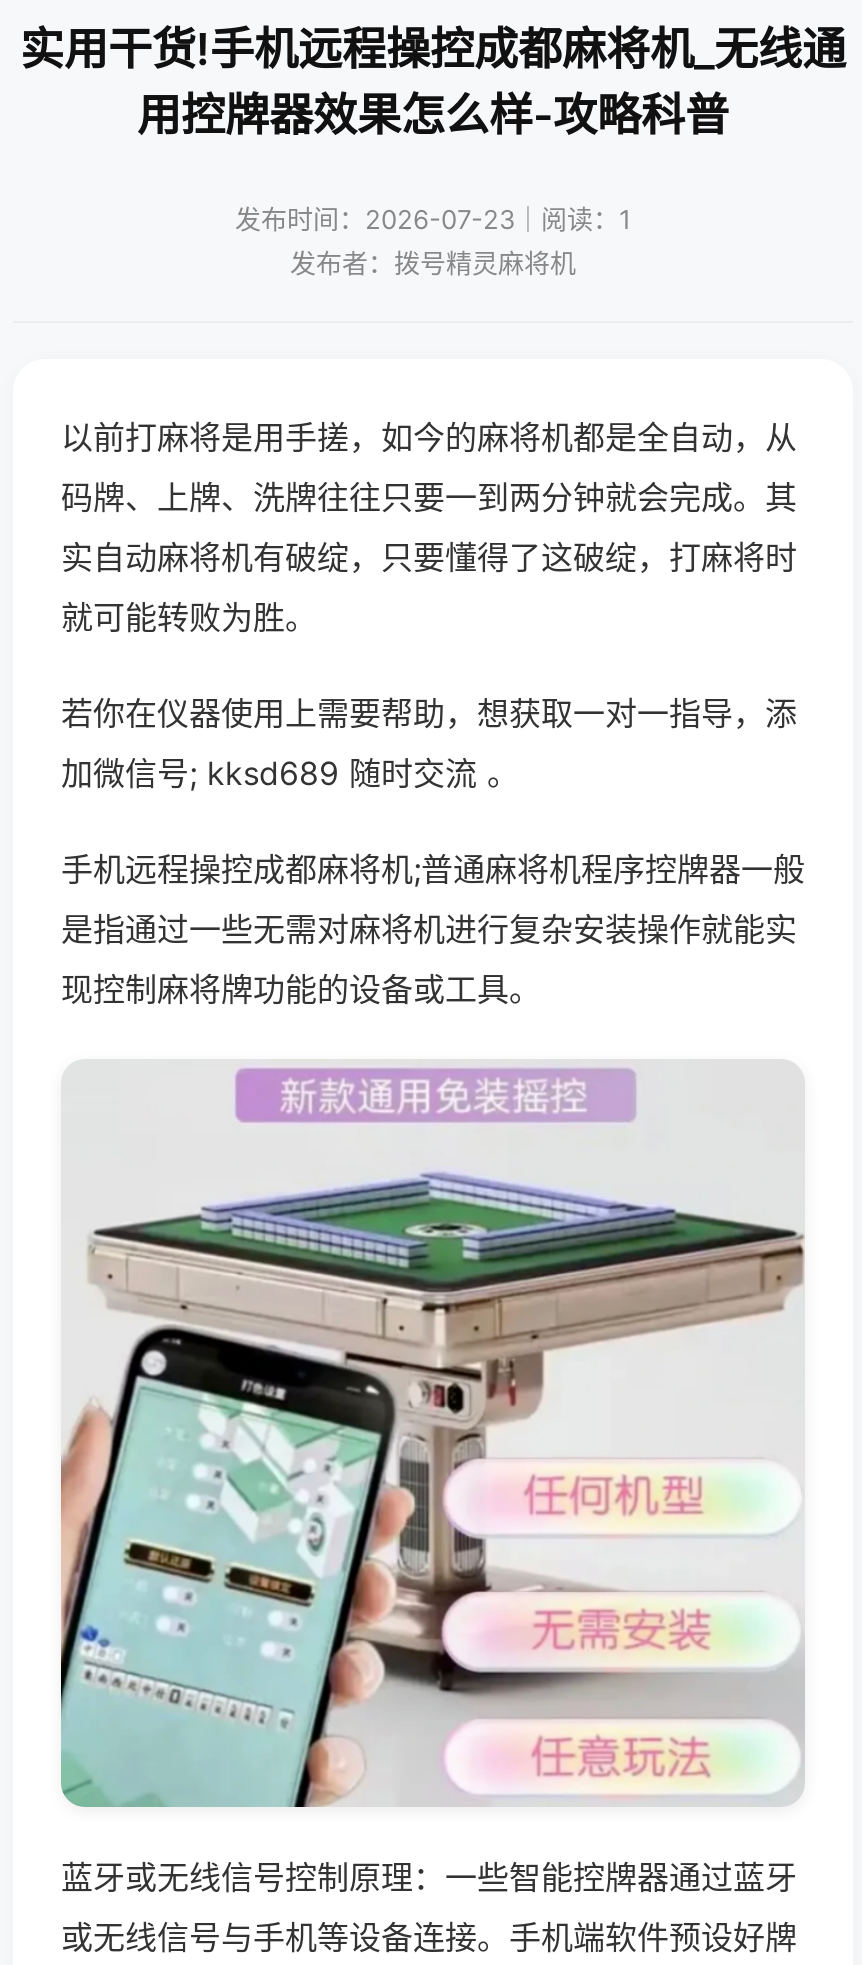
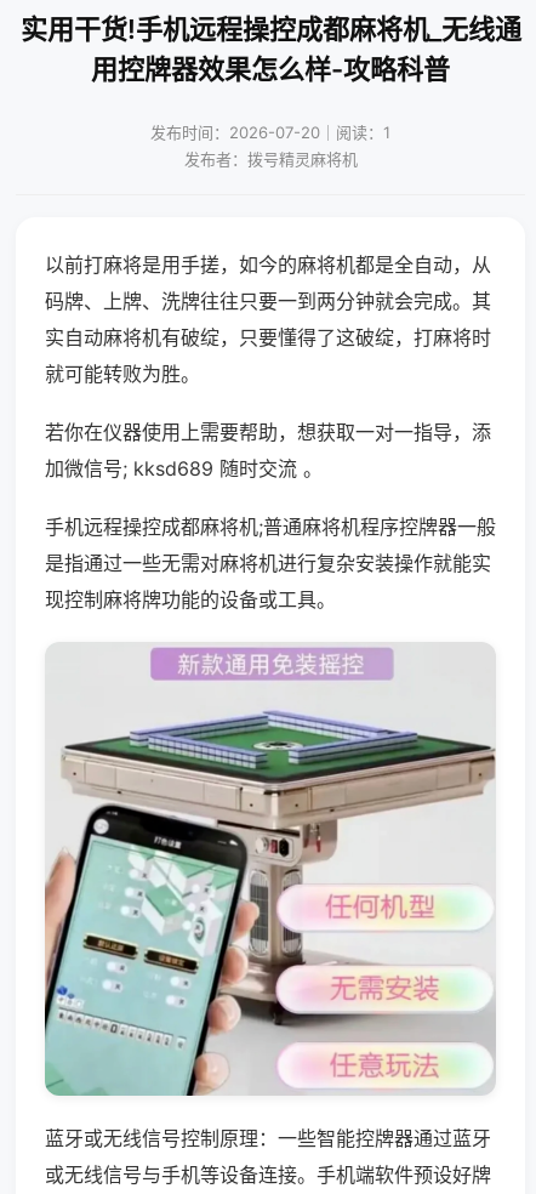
[235,203,631,235] 发布时间：2026-07-23｜阅读：1 -> [150,123,390,142] 发布时间：2026-07-20｜阅读：1

